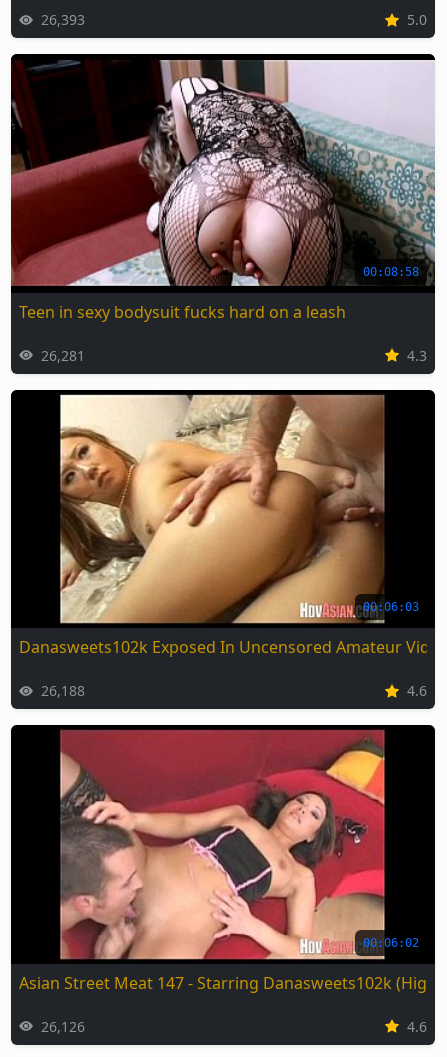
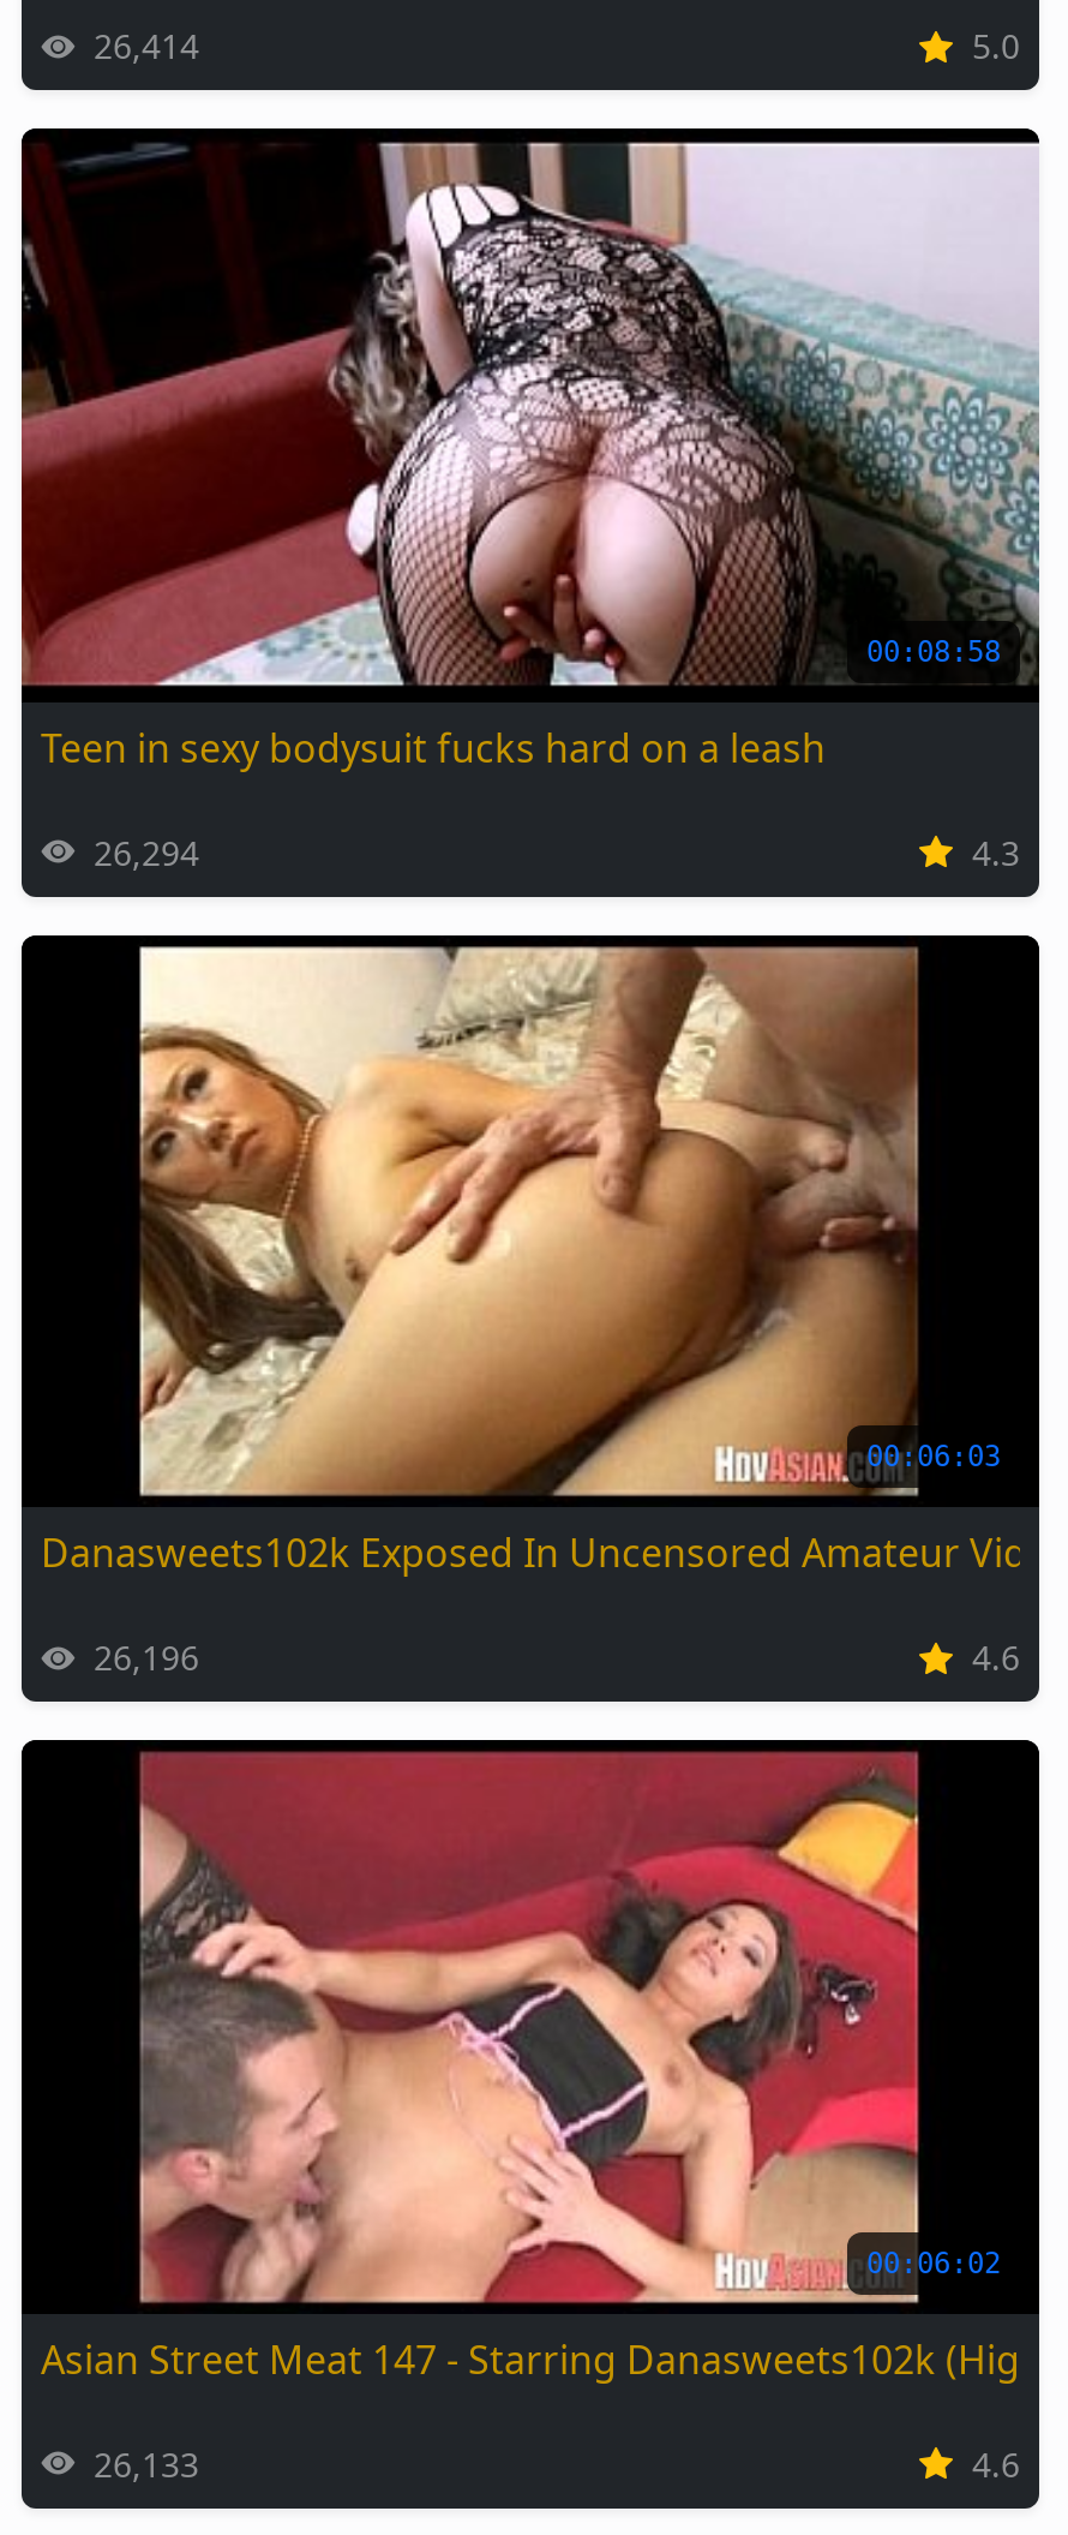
[37,10,85,29] 26,393 -> [84,23,199,68] 26,414
[37,345,85,364] 26,281 -> [84,829,199,874] 26,294
[37,681,85,700] 26,188 -> [84,1634,199,1680] 26,196
[37,1016,85,1035] 26,126 -> [84,2440,199,2486] 26,133

